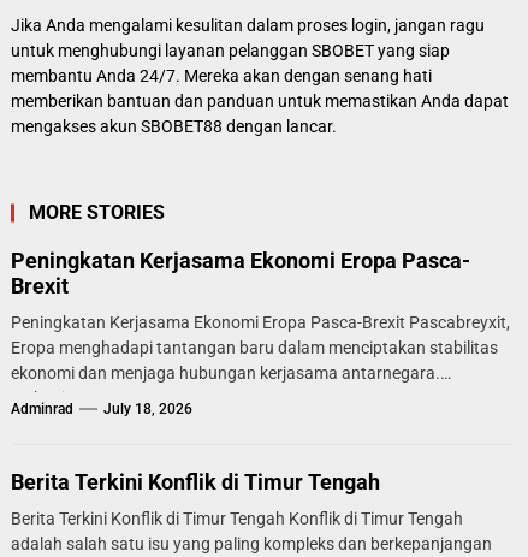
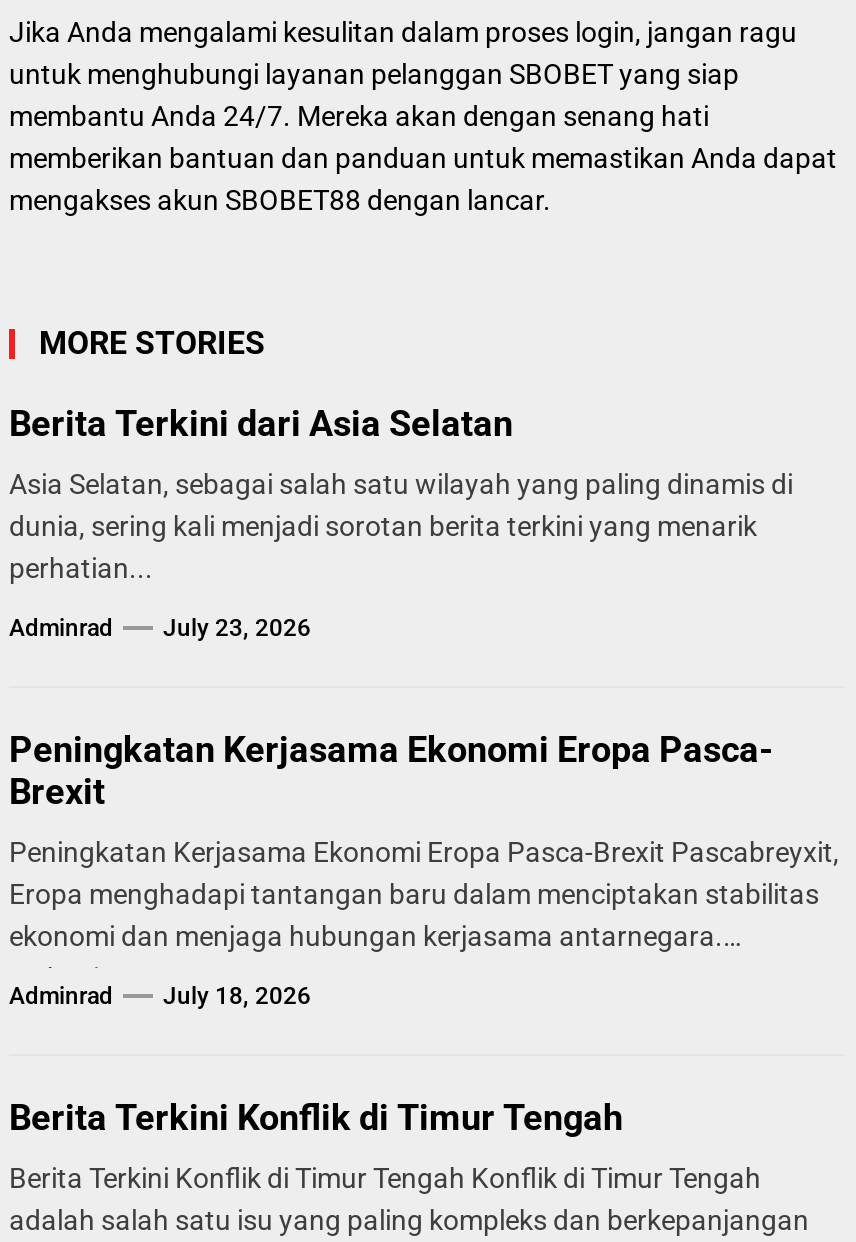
none -> [9,402,793,642] Berita Terkini dari Asia Selatan | Asia Selatan, sebagai salah satu wilayah yang paling dinamis di | dunia, sering kali menjadi sorotan berita terkini yang menarik | perhatian... | Adminrad | July 23, 2026

